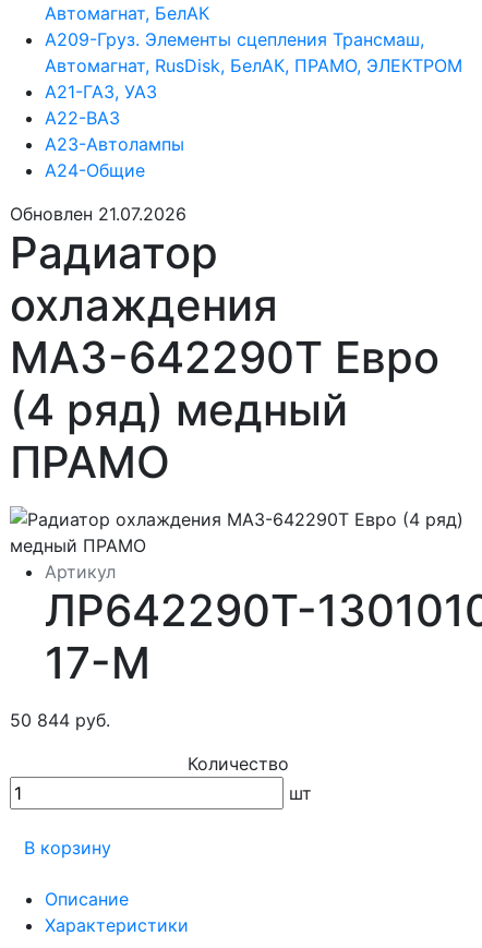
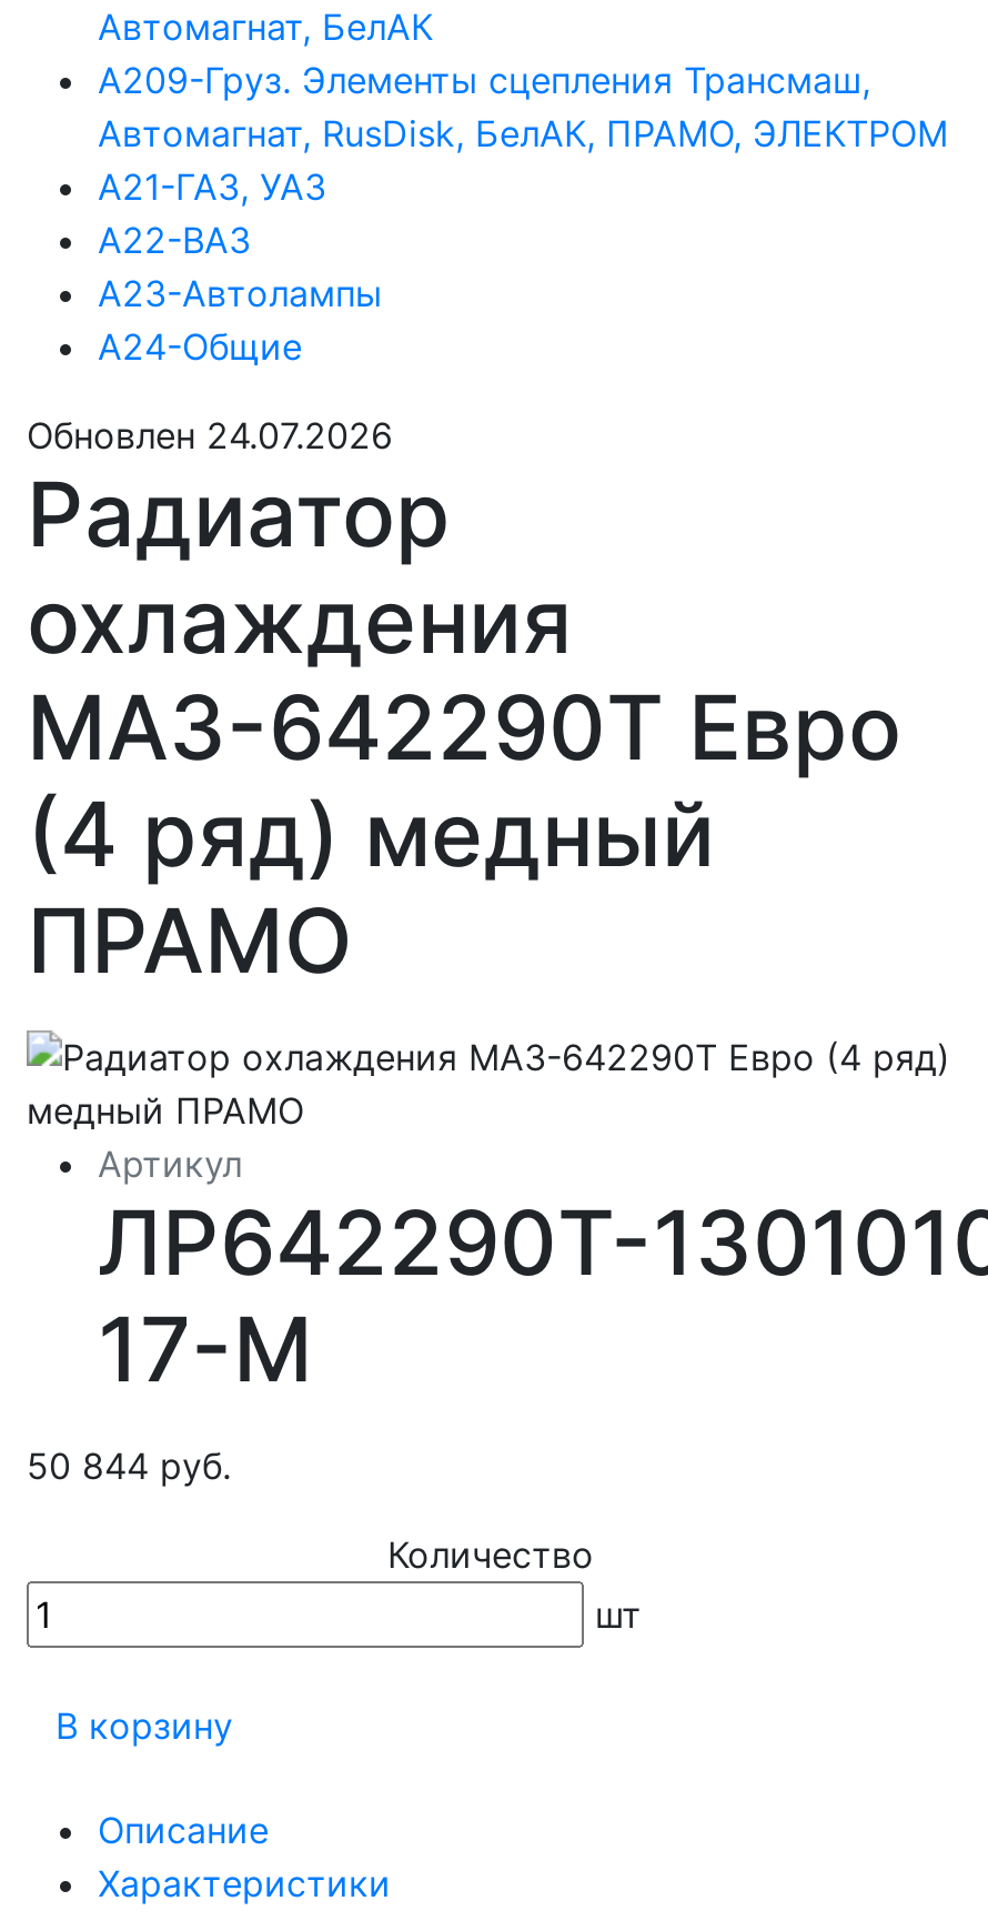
[10,203,186,225] Обновлен 21.07.2026 -> [27,413,393,457] Обновлен 24.07.2026

